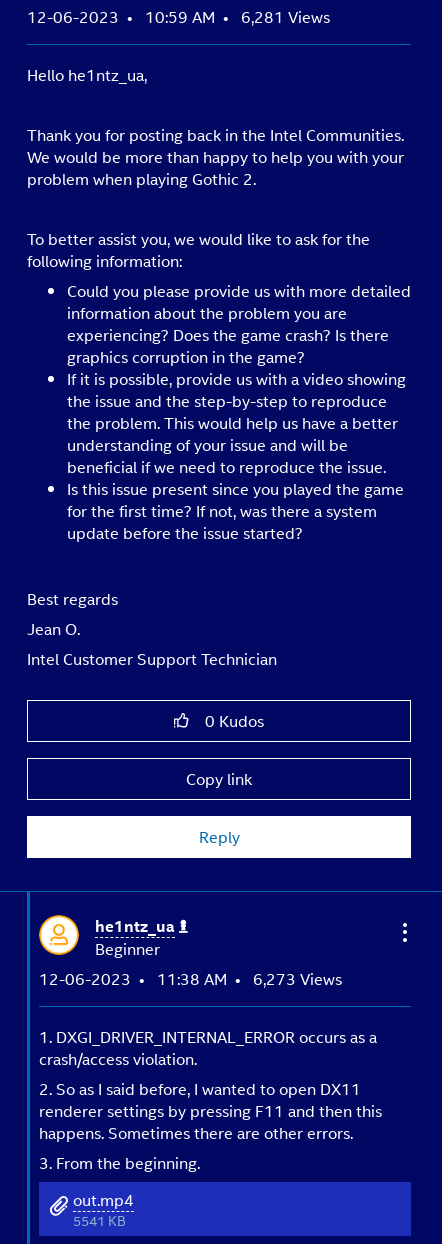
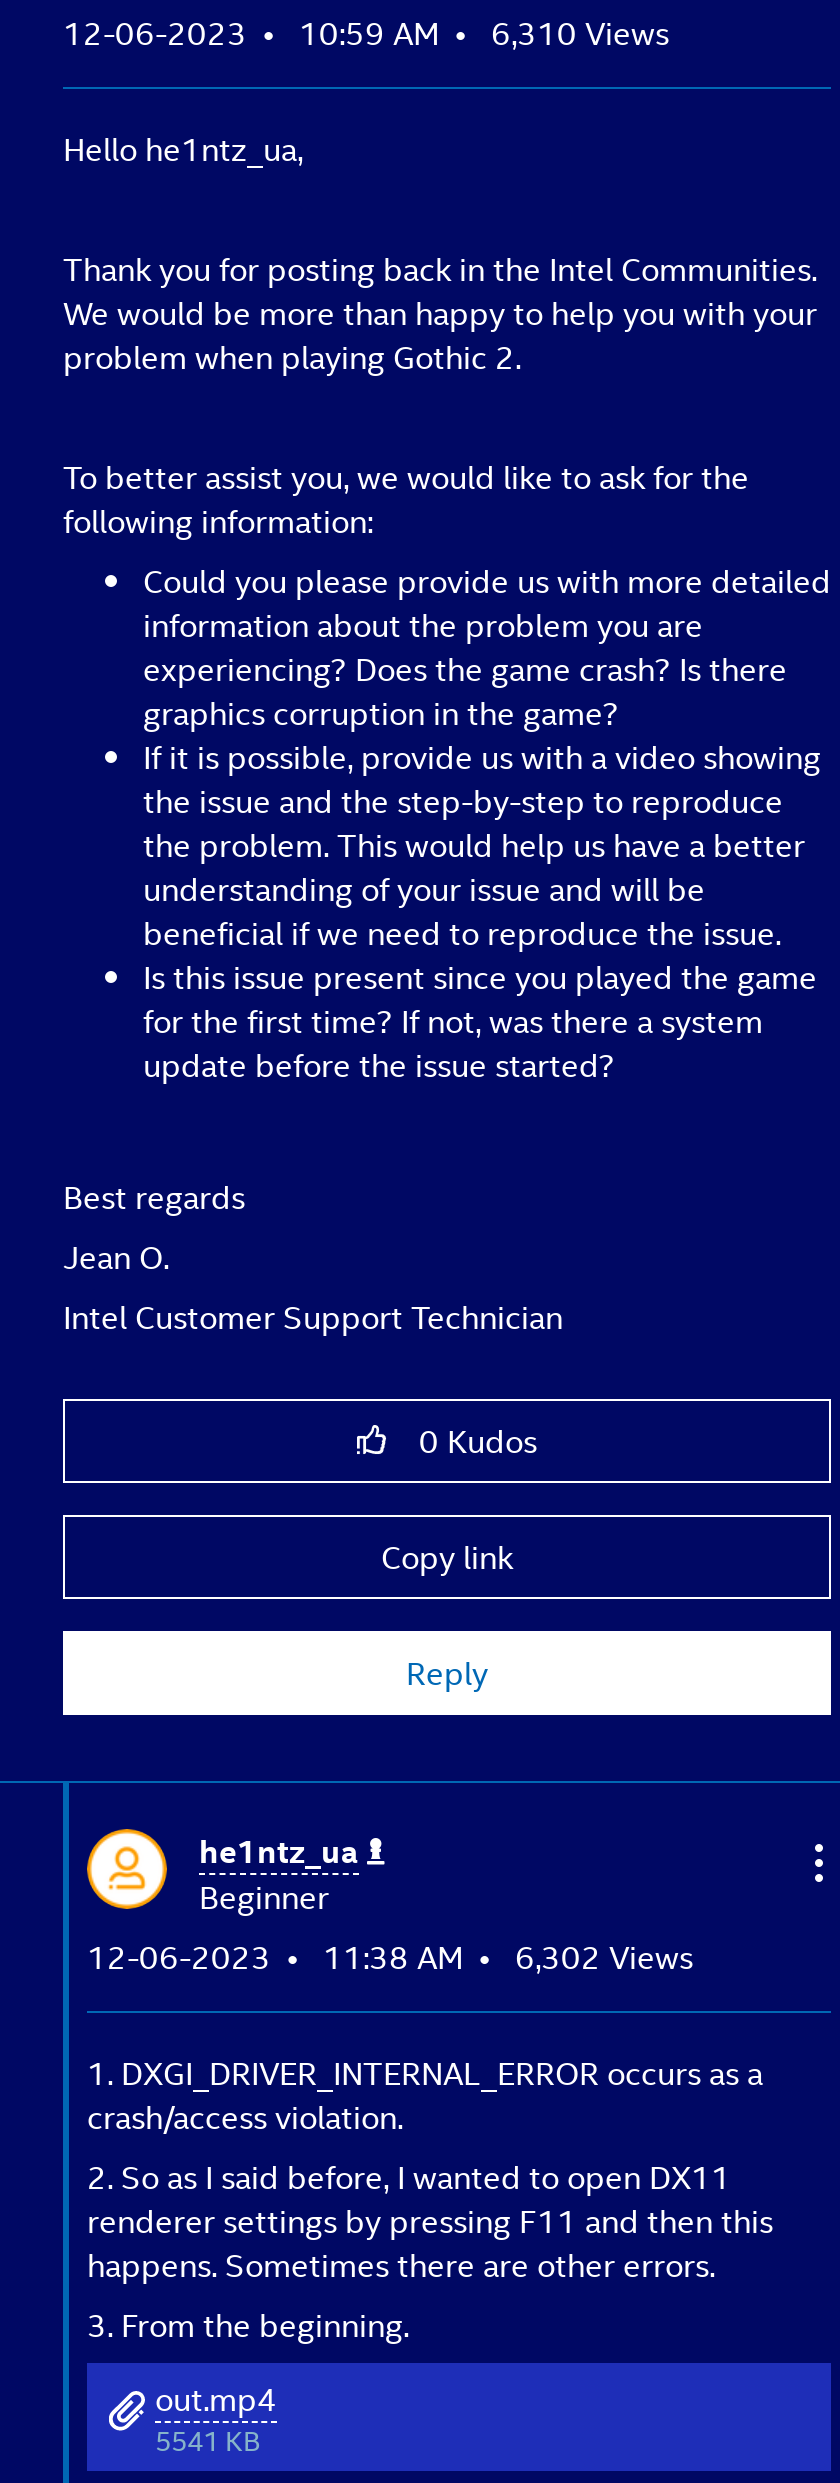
[27,5,330,28] 12-06-2023 10:59 AM 6,281 Views -> [63,9,669,55] 12-06-2023 10:59 AM 6,310 Views
[39,966,342,989] 12-06-2023 11:38 AM 6,273 Views -> [87,1932,693,1978] 12-06-2023 11:38 AM 6,302 Views

